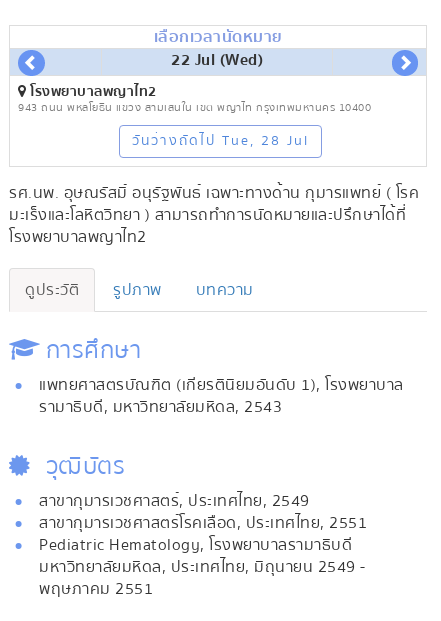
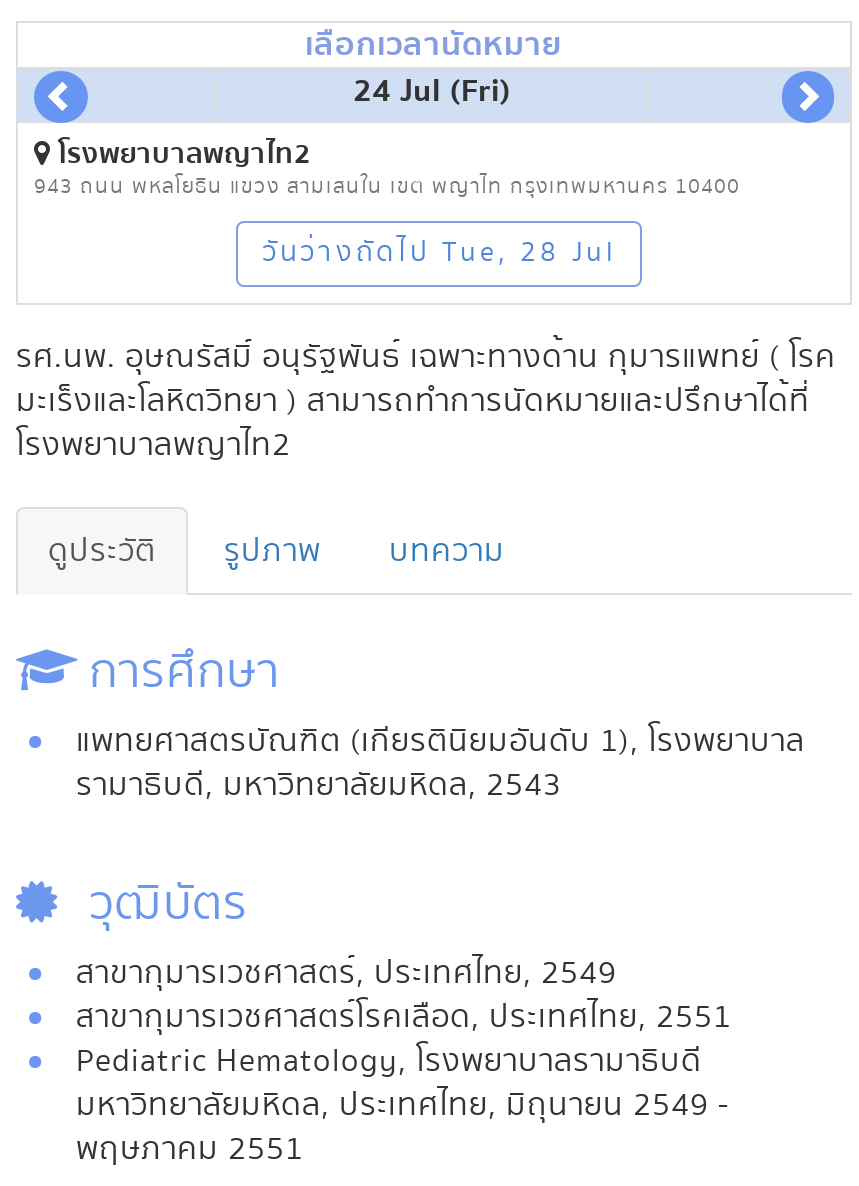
[171,47,263,73] 22 Jul (Wed) -> [353,65,511,117] 24 Jul (Fri)

